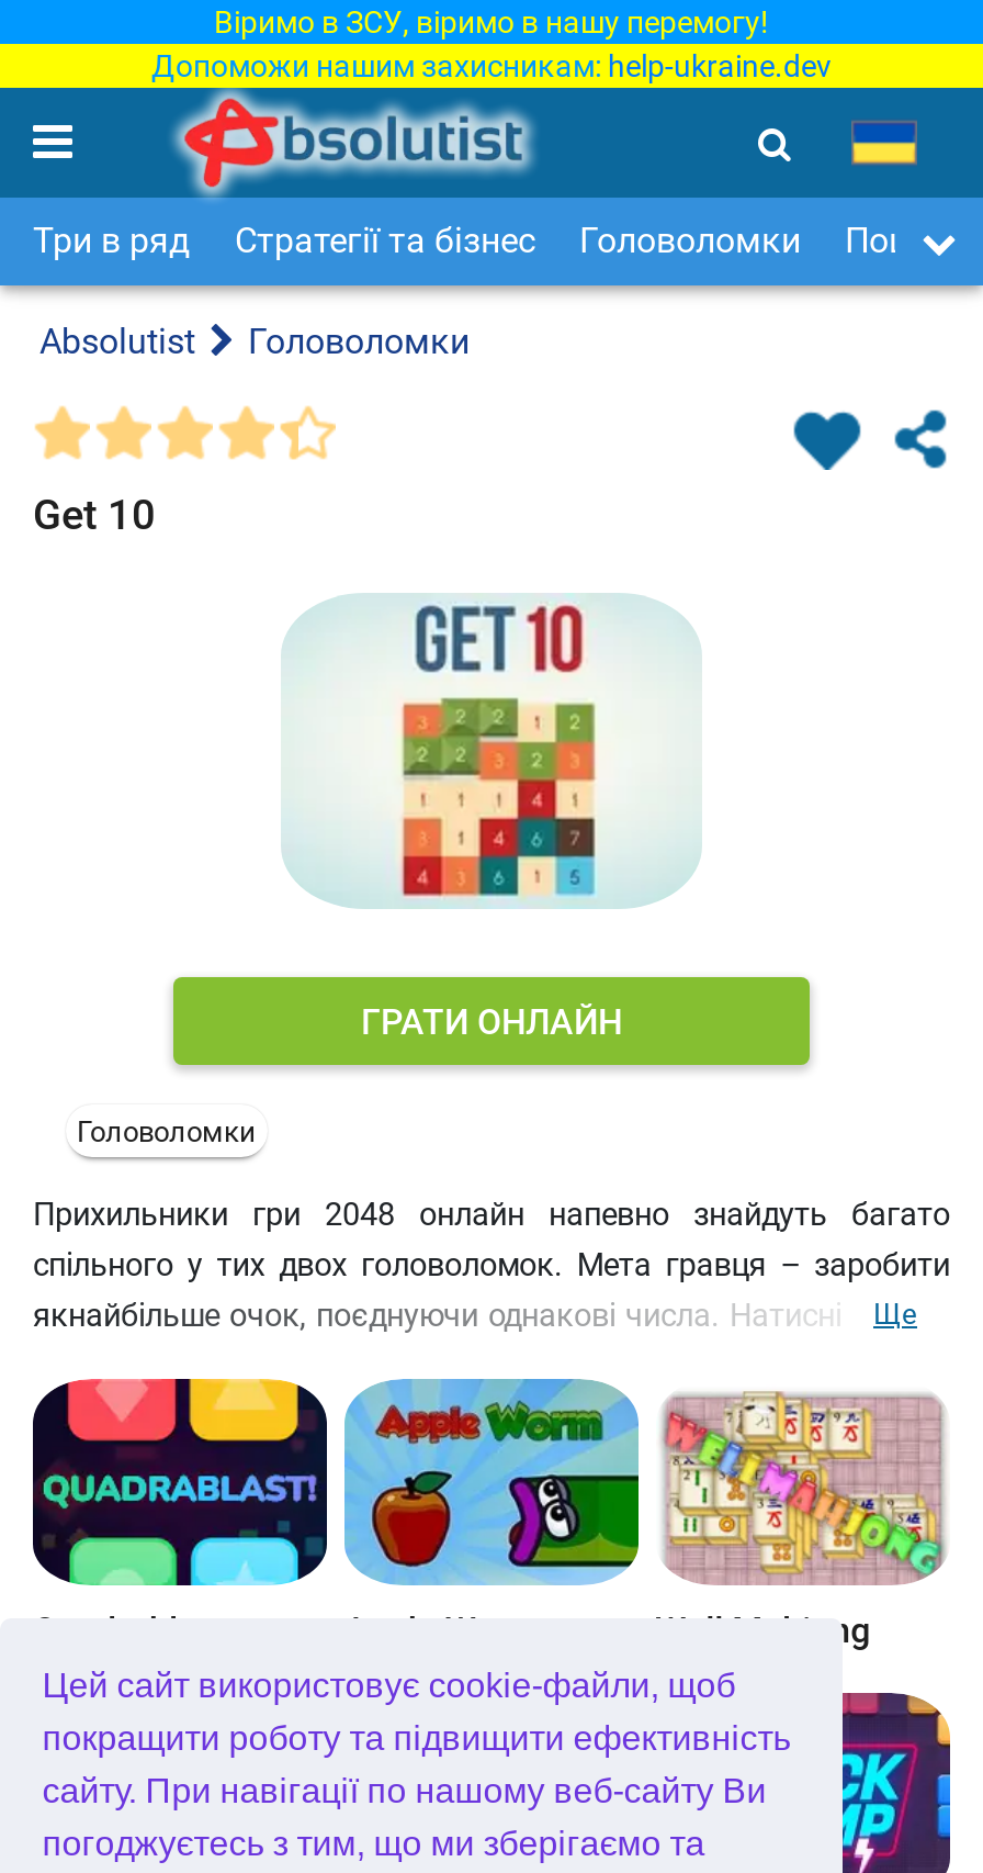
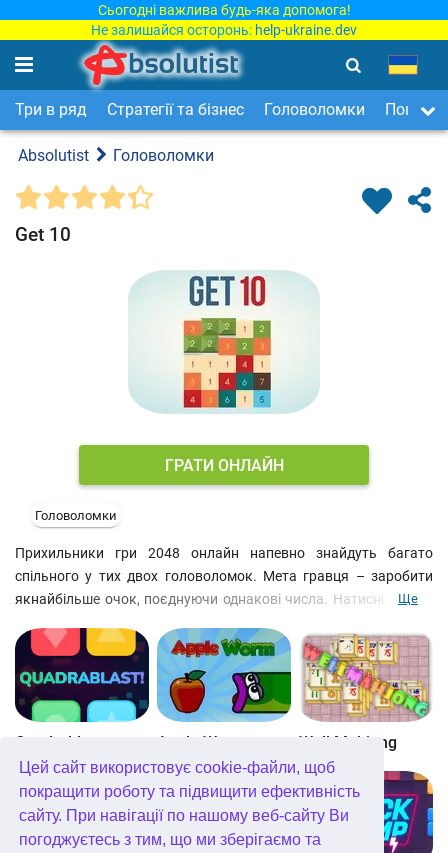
[151,4,832,83] Віримо в ЗСУ, віримо в нашу перемогу! | Допоможи нашим захисникам: help-ukraine.dev -> [91,2,357,38] Сьогодні важлива будь-яка допомога! | Не залишайся осторонь: help-ukraine.dev

